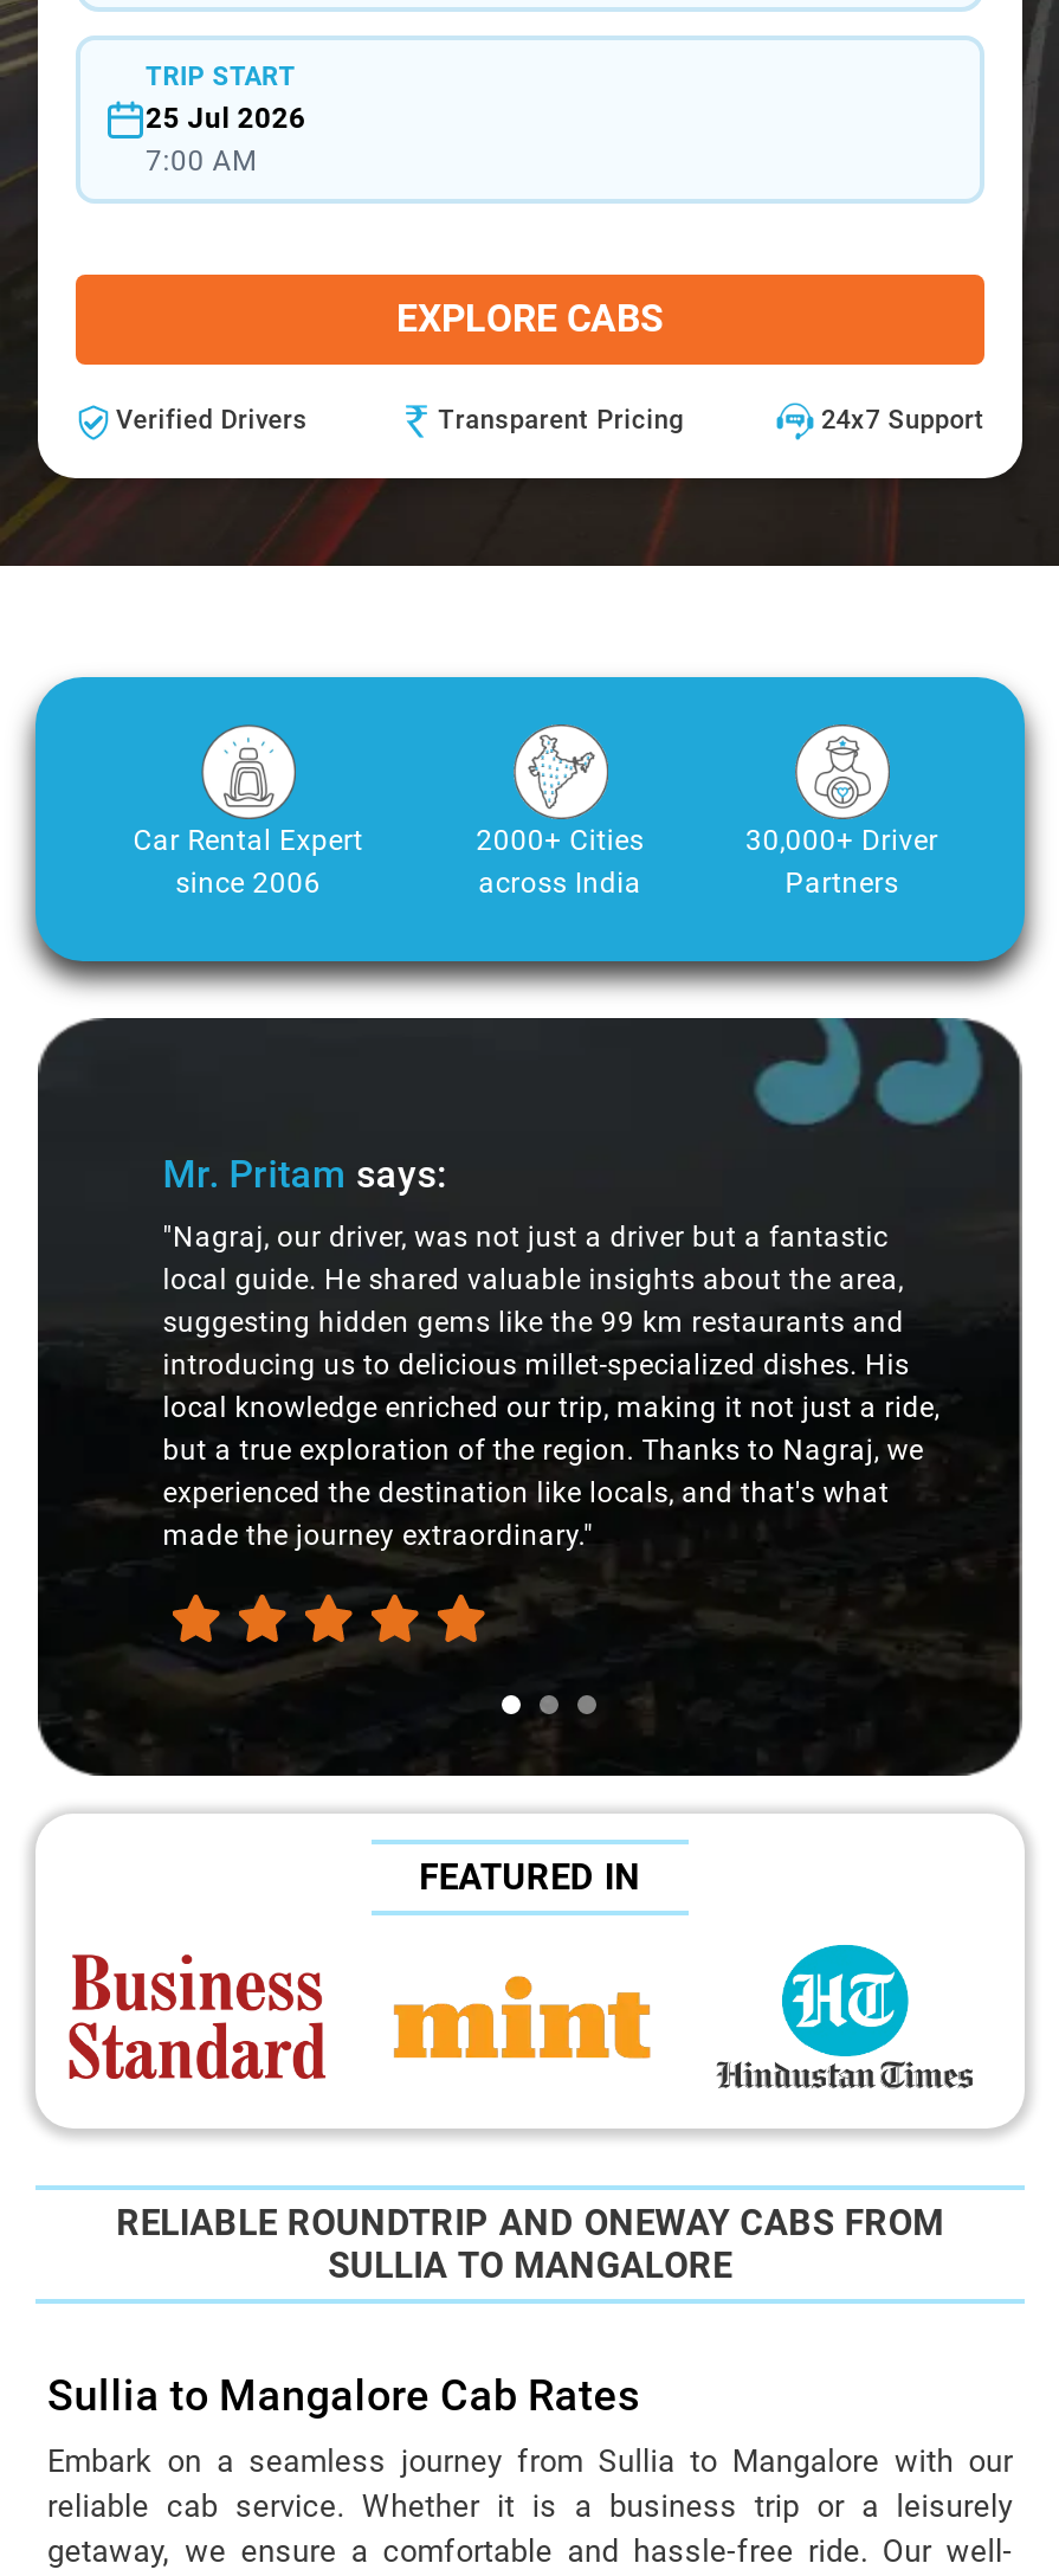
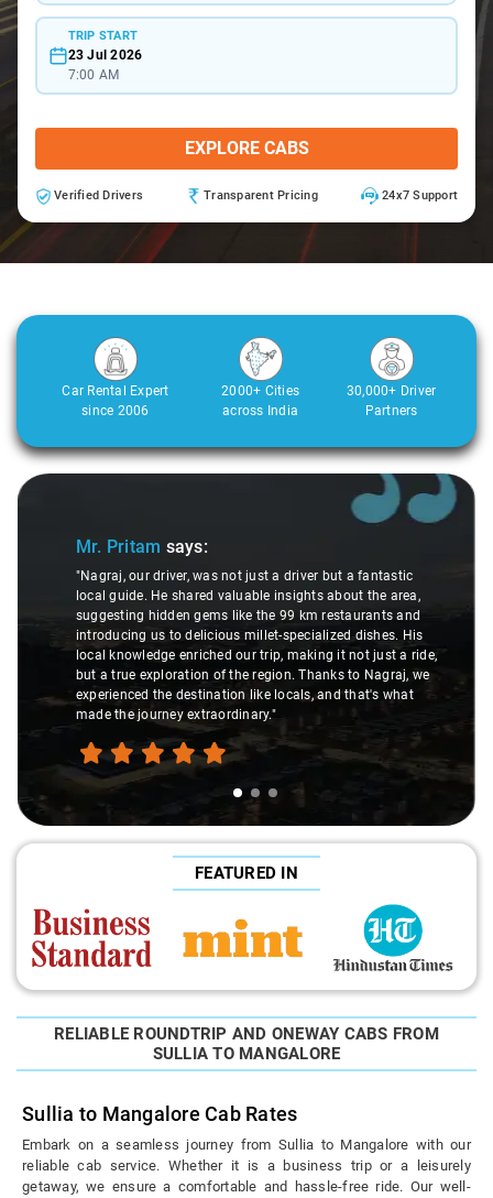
[146,101,306,134] 25 Jul 2026 -> [68,47,142,62] 23 Jul 2026

